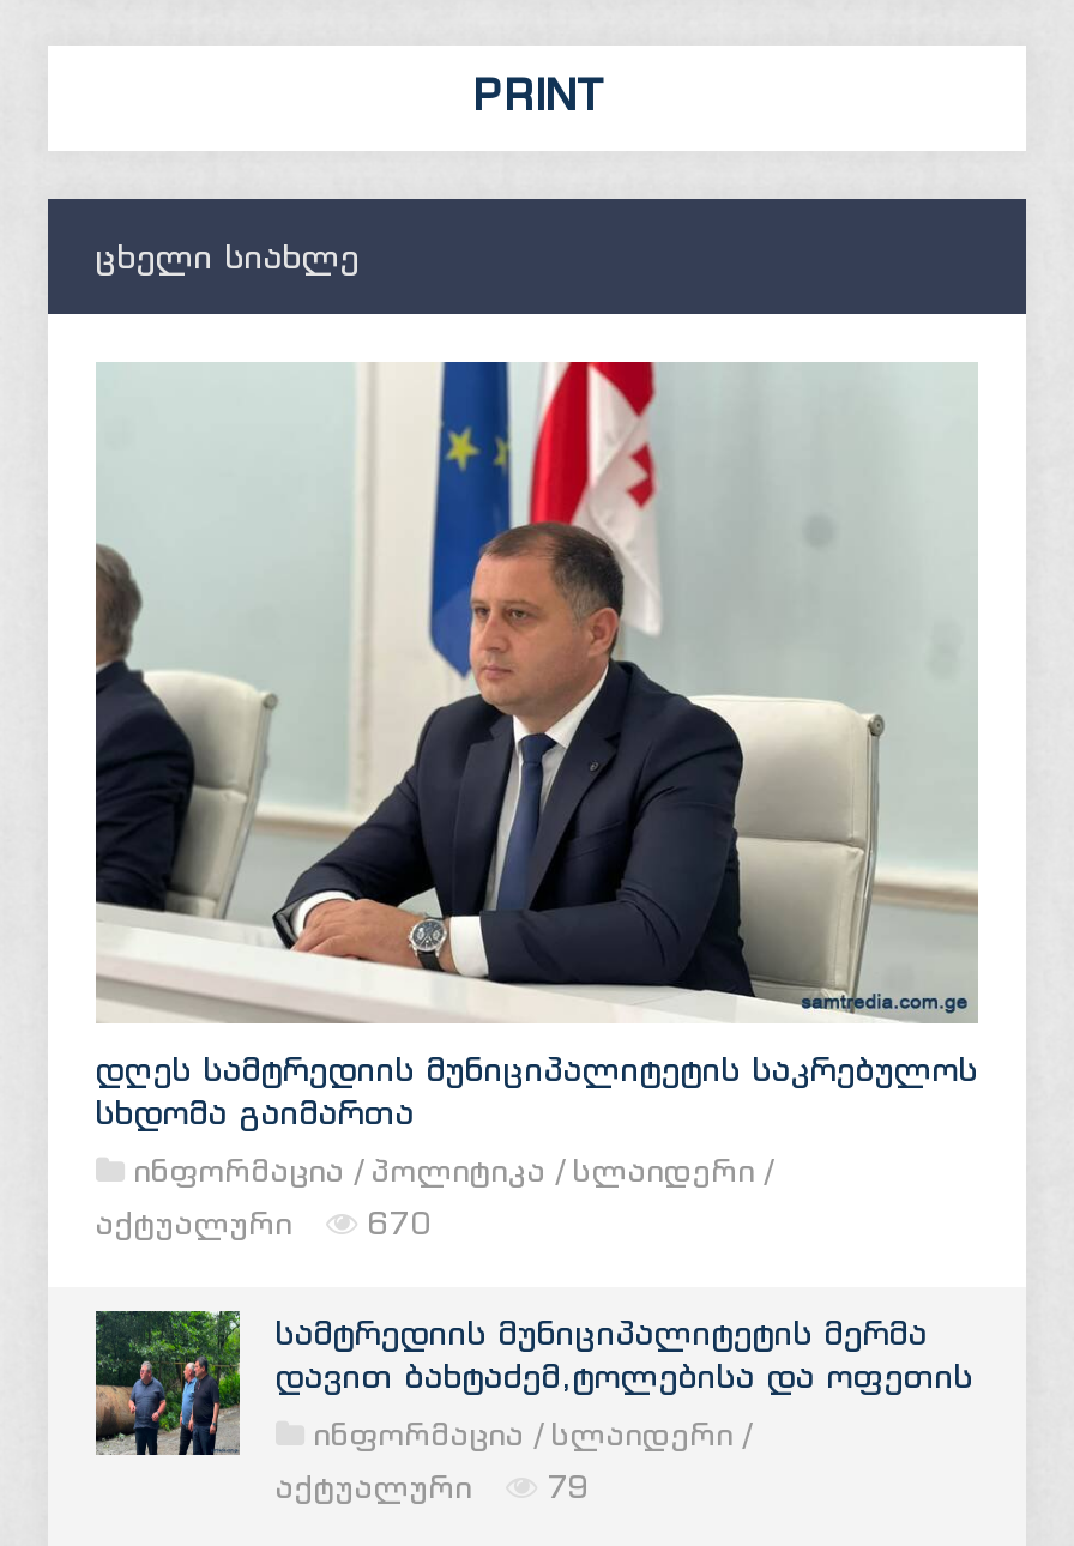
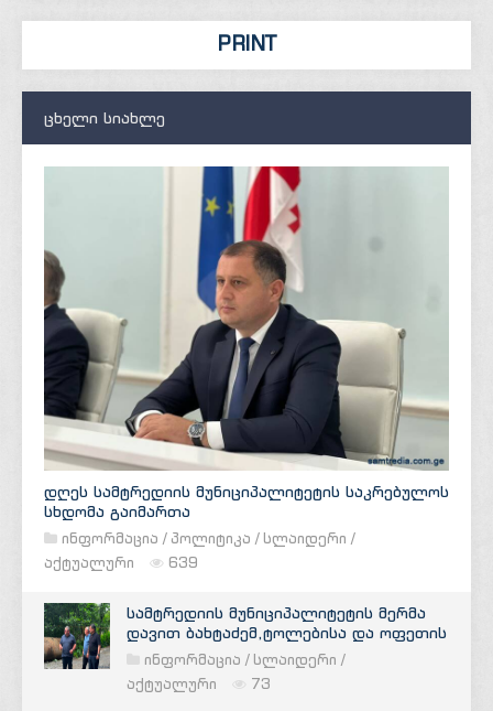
[96,1204,432,1245] აქტუალური 670 -> [44,554,198,572] აქტუალური 639
[276,1468,590,1508] აქტუალური 79 -> [127,675,271,694] აქტუალური 73

